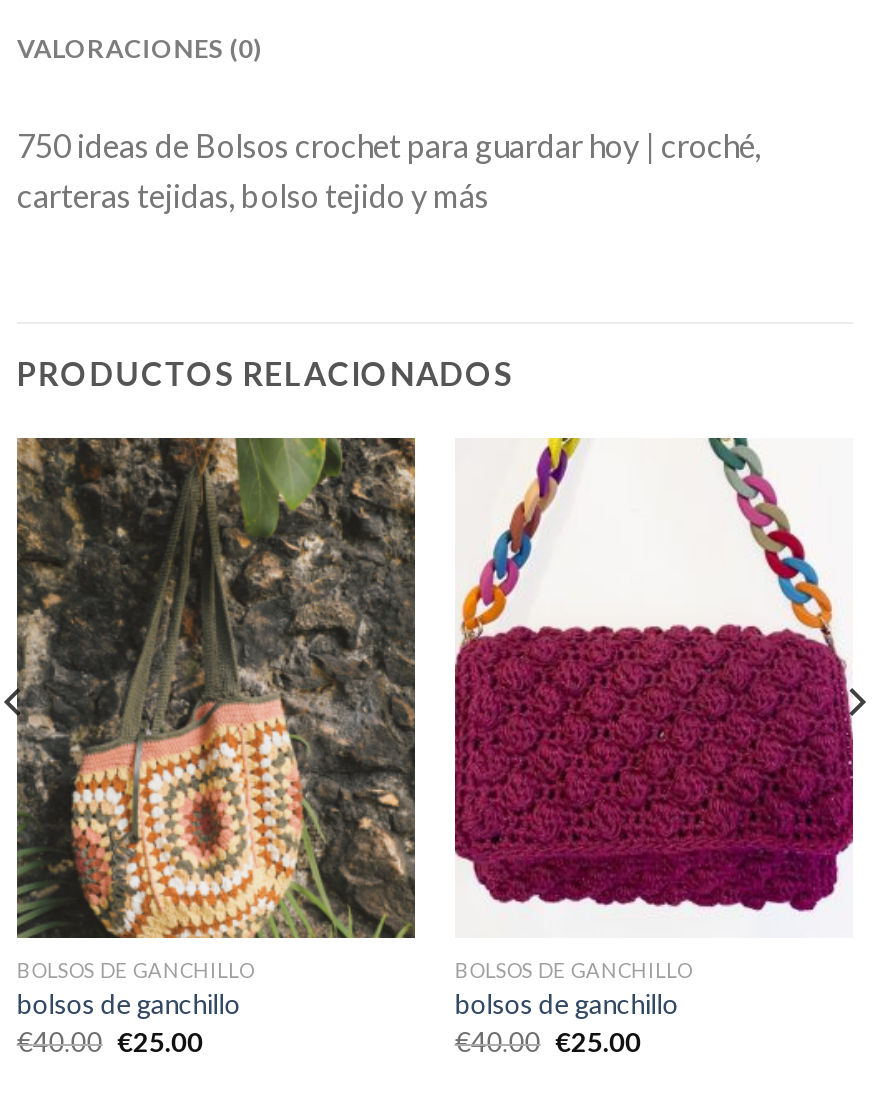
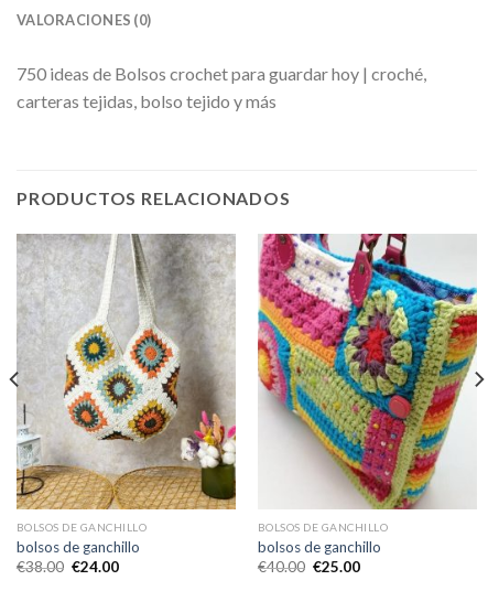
[15,436,417,940] [image] -> [15,234,237,511] [image]
[453,436,855,938] [image] -> [257,233,478,511] [image]
[17,1026,203,1058] €40.00 €25.00 -> [16,558,119,575] €38.00 €24.00

